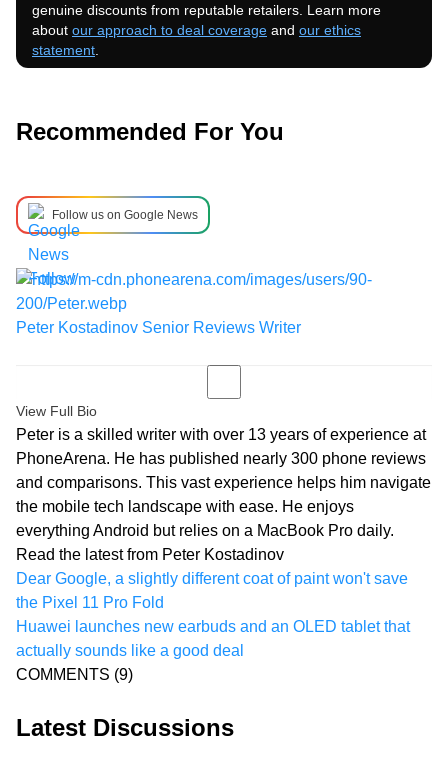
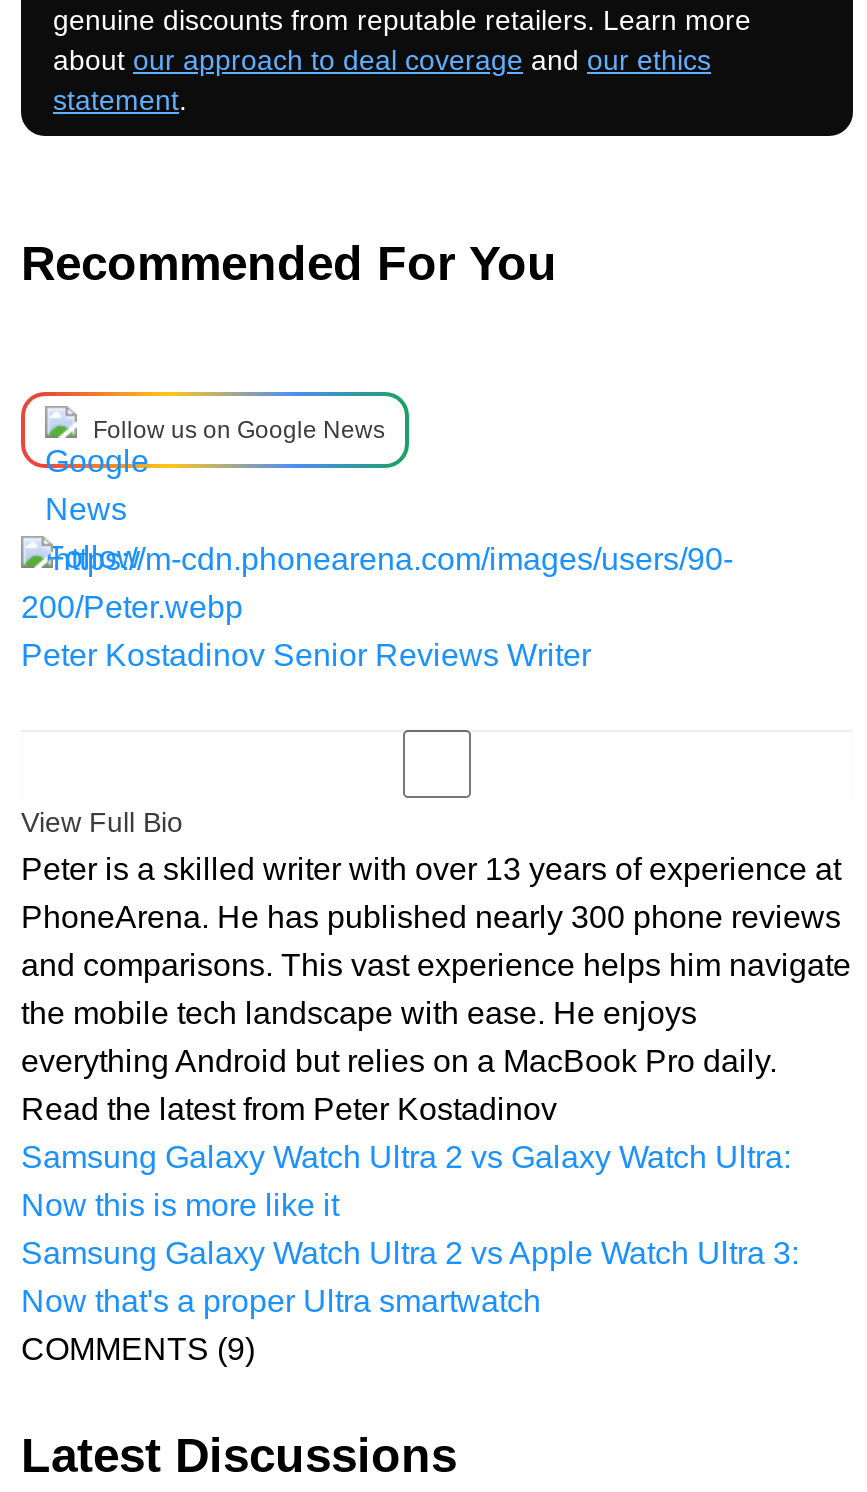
[16,570,410,659] Dear Google, a slightly different coat of paint won't save | the Pixel 11 Pro Fold | Huawei launches new earbuds and an OLED tablet that | actually sounds like a good deal -> [21,1140,799,1318] Samsung Galaxy Watch Ultra 2 vs Galaxy Watch Ultra: | Now this is more like it | Samsung Galaxy Watch Ultra 2 vs Apple Watch Ultra 3: | Now that's a proper Ultra smartwatch

